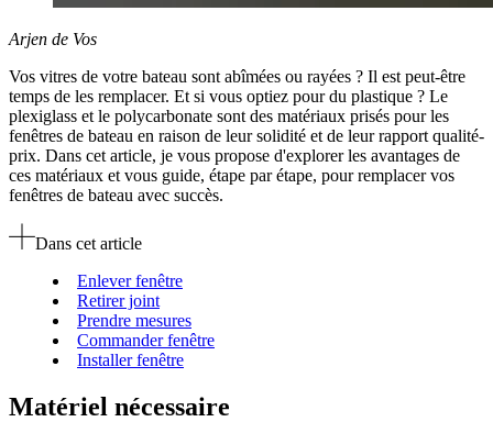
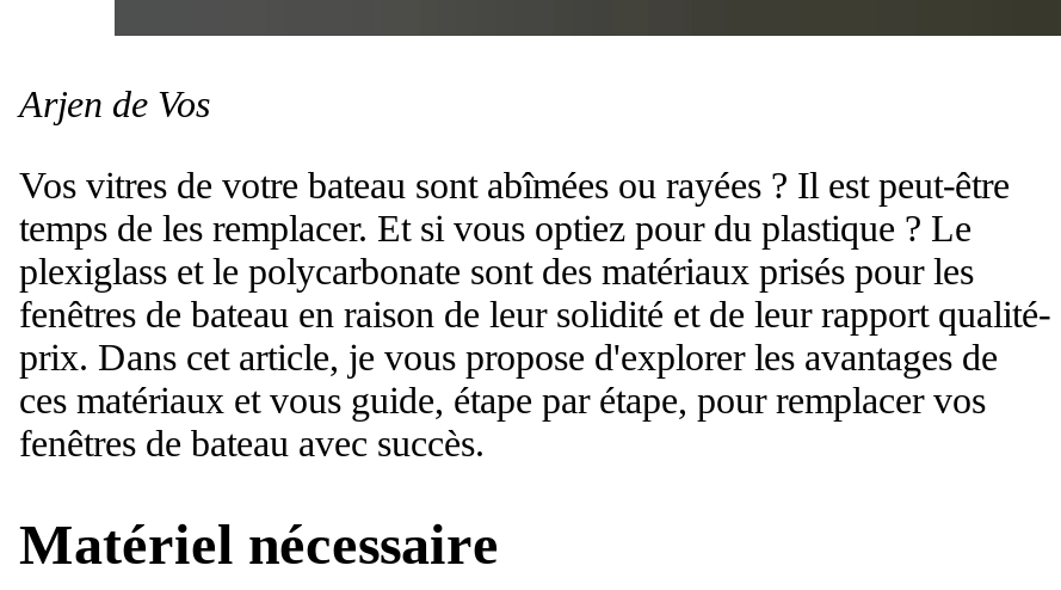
[35,234,215,370] Dans cet article | Enlever fenêtre | Retirer joint | Prendre mesures | Commander fenêtre | Installer fenêtre -> none

